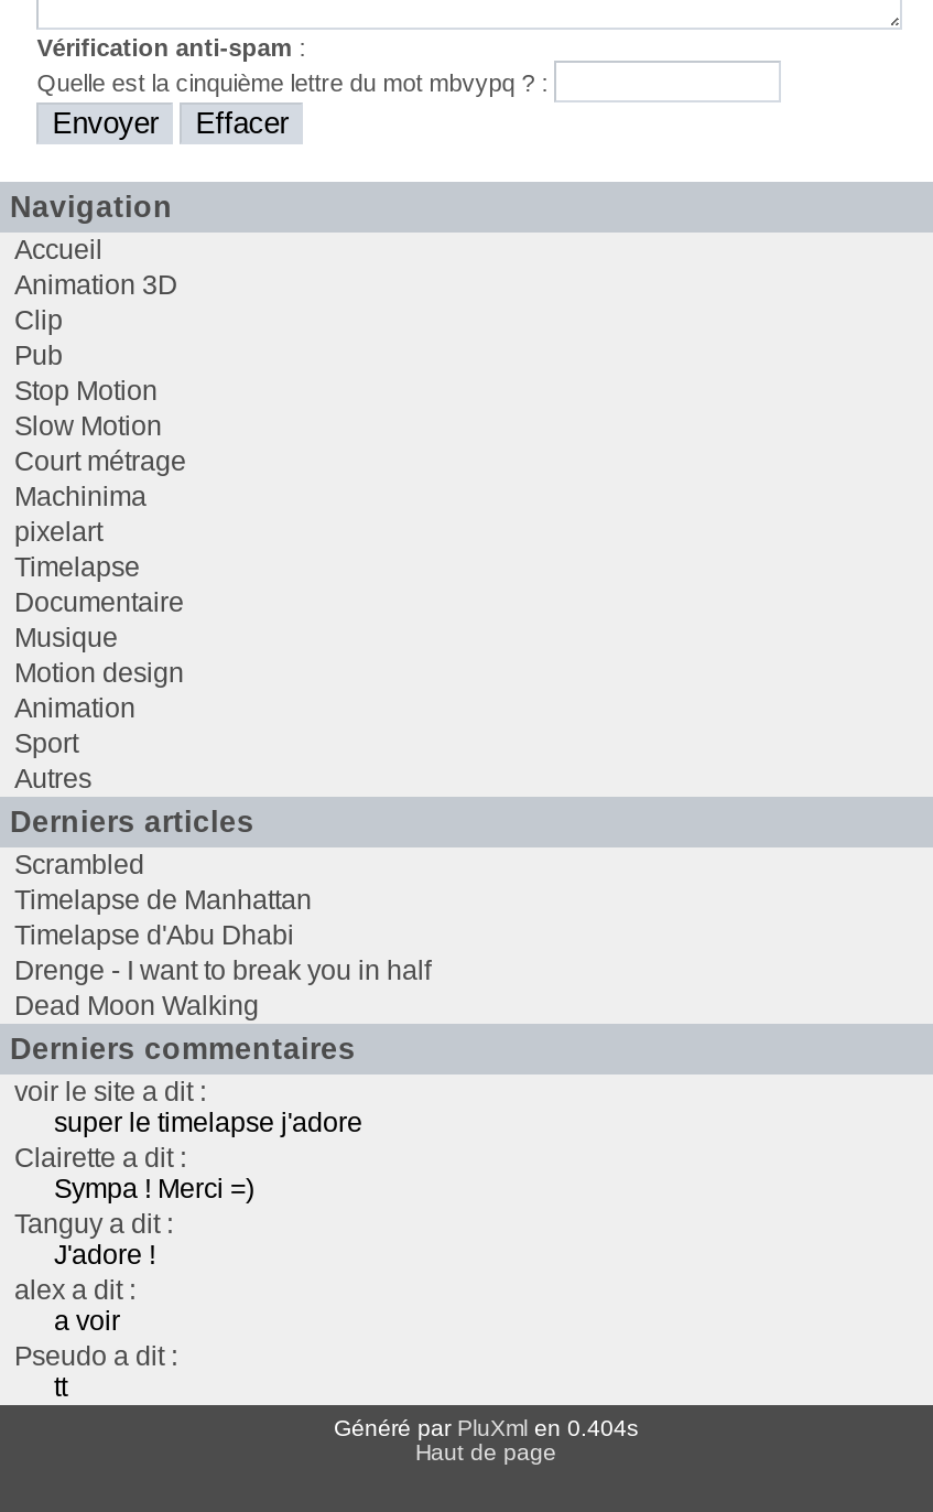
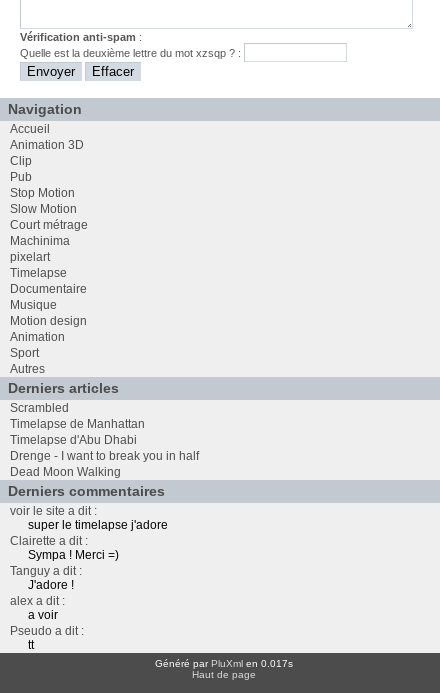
[37,69,555,95] Quelle est la cinquième lettre du mot mbvypq? : -> [20,47,244,59] Quelle est la deuxième lettre du mot xzsqp? :
[334,1415,638,1440] Généré par PluXml en 0.404s -> [155,658,293,669] Généré par PluXml en 0.017s

